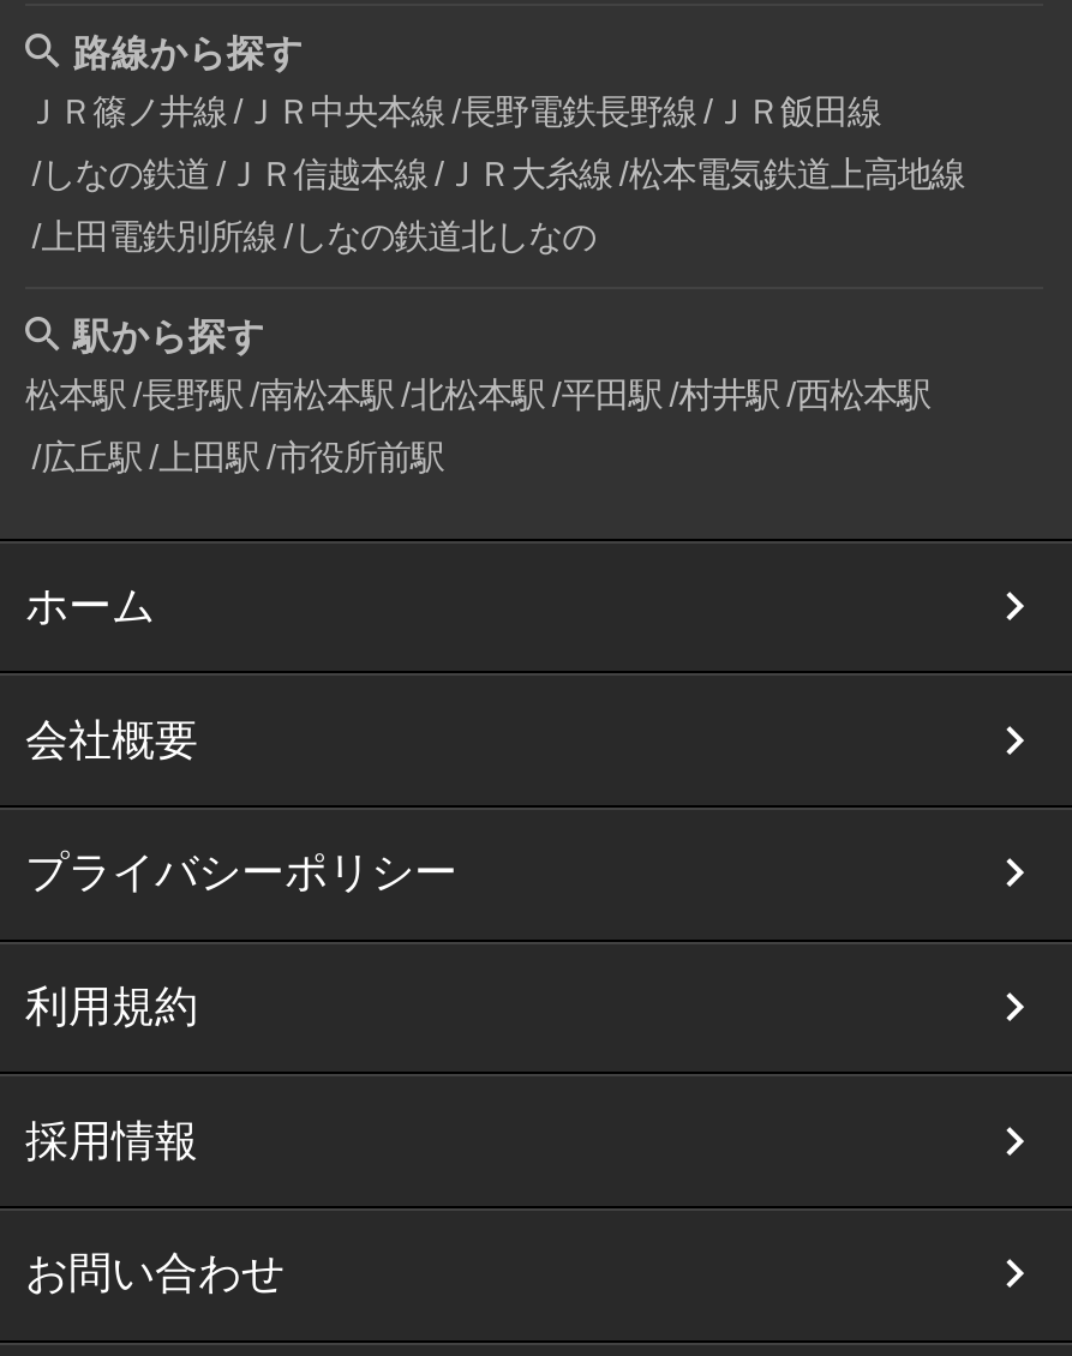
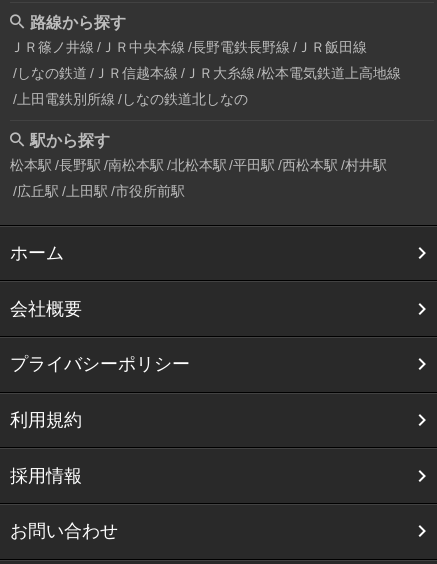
[25,376,931,415] 松本駅 長野駅 南松本駅 北松本駅 平田駅 村井駅 西松本駅 -> [10,157,387,173] 松本駅 長野駅 南松本駅 北松本駅 平田駅 西松本駅 村井駅

